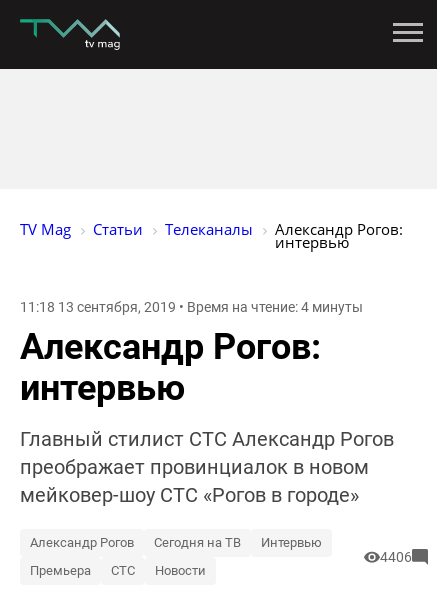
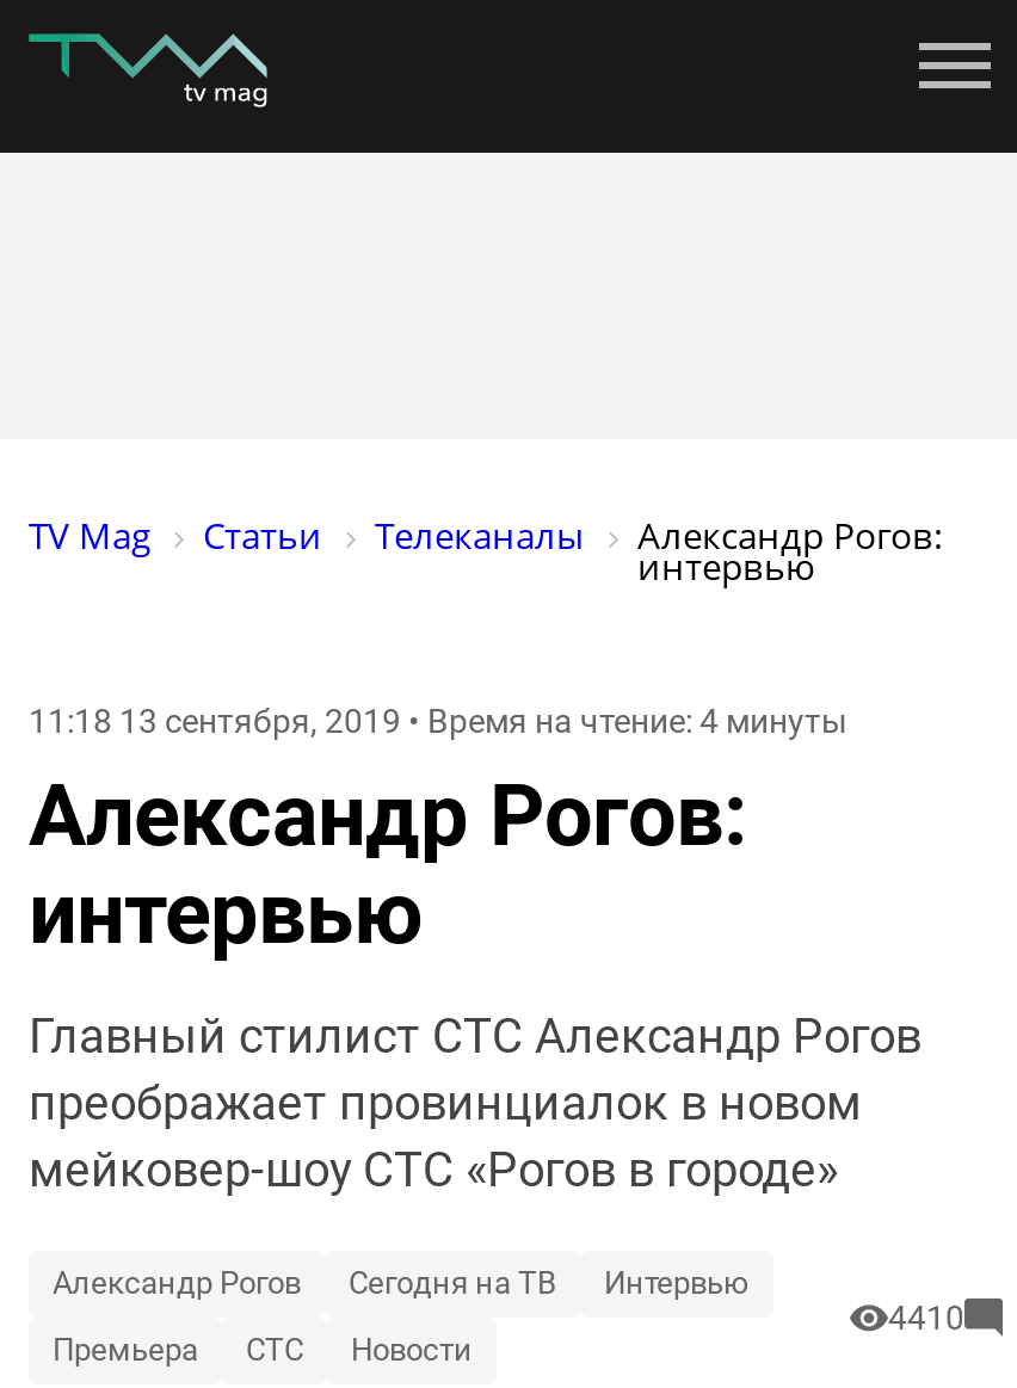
[380,549,412,565] 4406 -> [888,1298,964,1337] 4410

